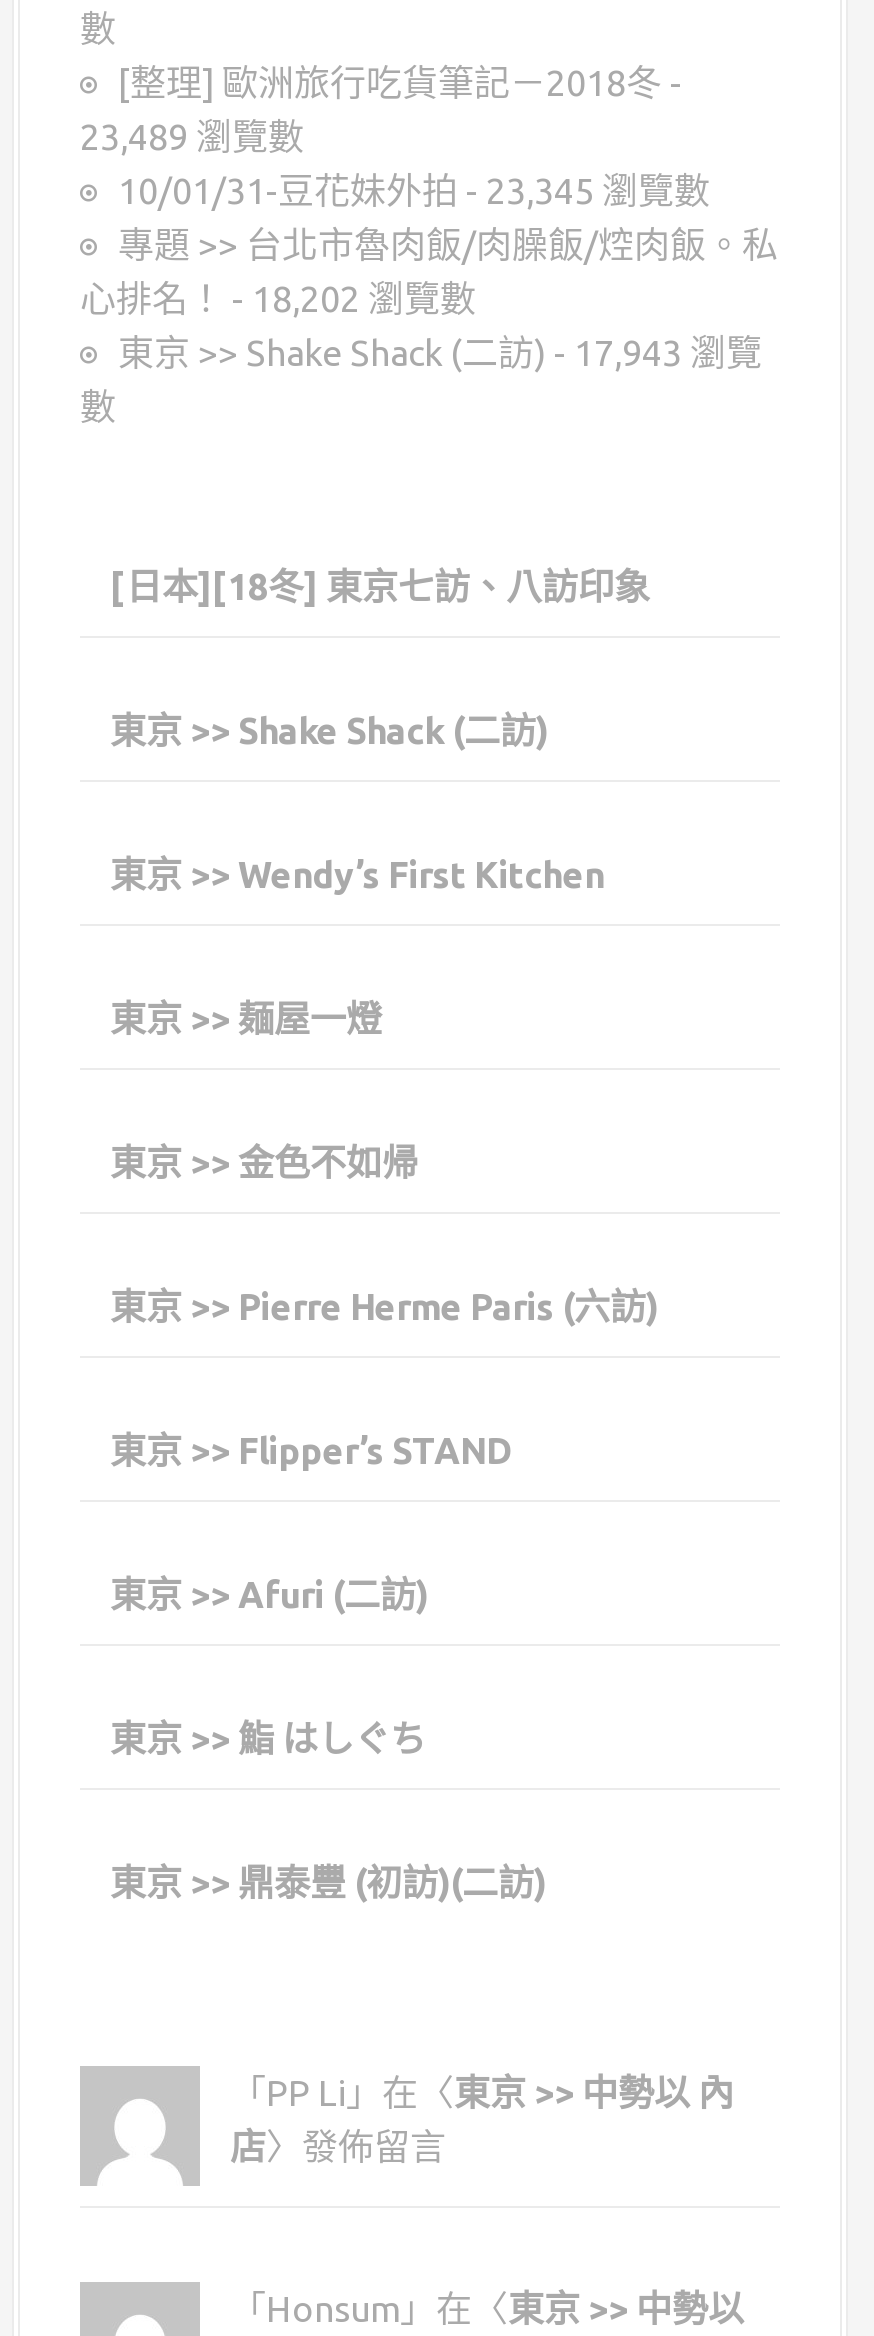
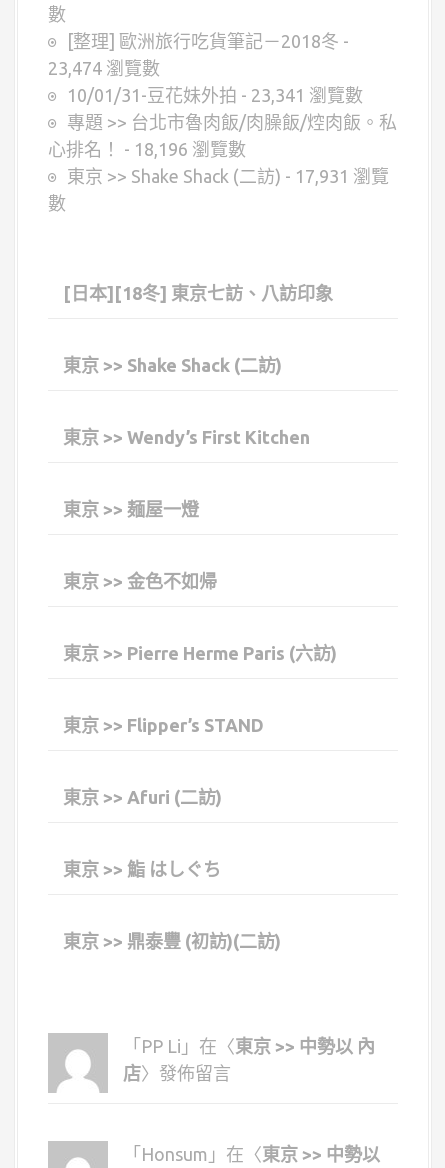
[80,116,304,156] 23,489 瀏覽數 -> [48,58,160,78] 23,474 瀏覽數
[118,170,710,210] 10/01/31-豆花妹外拍- 23,345 瀏覽數 -> [67,85,363,105] 10/01/31-豆花妹外拍- 23,341 瀏覽數
[80,278,476,318] 心排名！- 18,202 瀏覽數 -> [48,139,246,159] 心排名！- 18,196 瀏覽數
[118,332,762,372] 東京 >> Shake Shack (二訪) - 17,943 瀏覽 -> [67,166,389,186] 東京 >> Shake Shack (二訪) - 17,931 瀏覽

